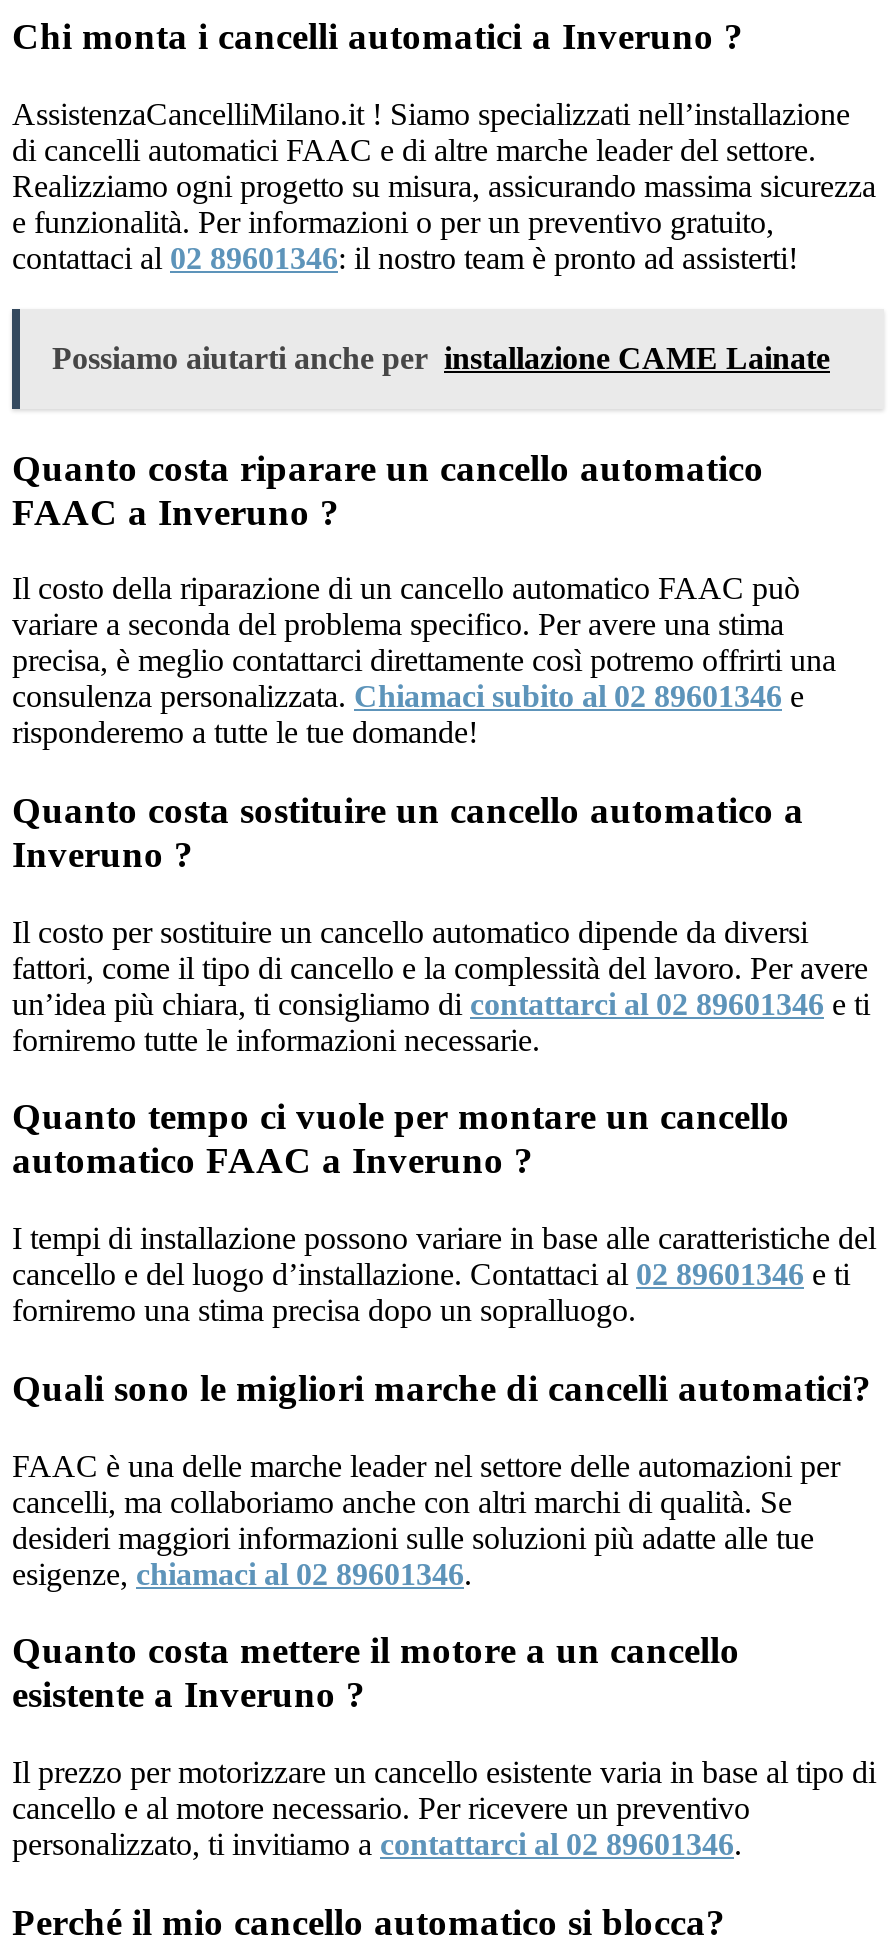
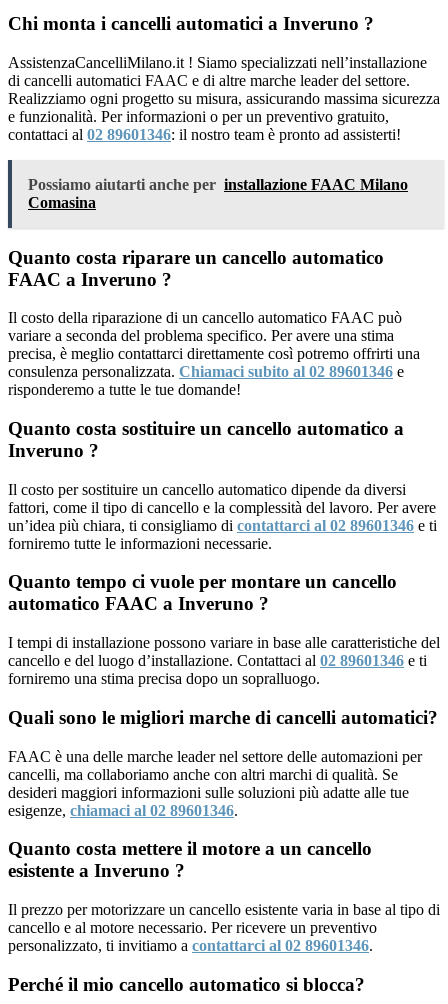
[52,341,830,375] Possiamo aiutarti anche per installazione CAME Lainate -> [28,176,408,211] Possiamo aiutarti anche per installazione FAAC Milano | Comasina

